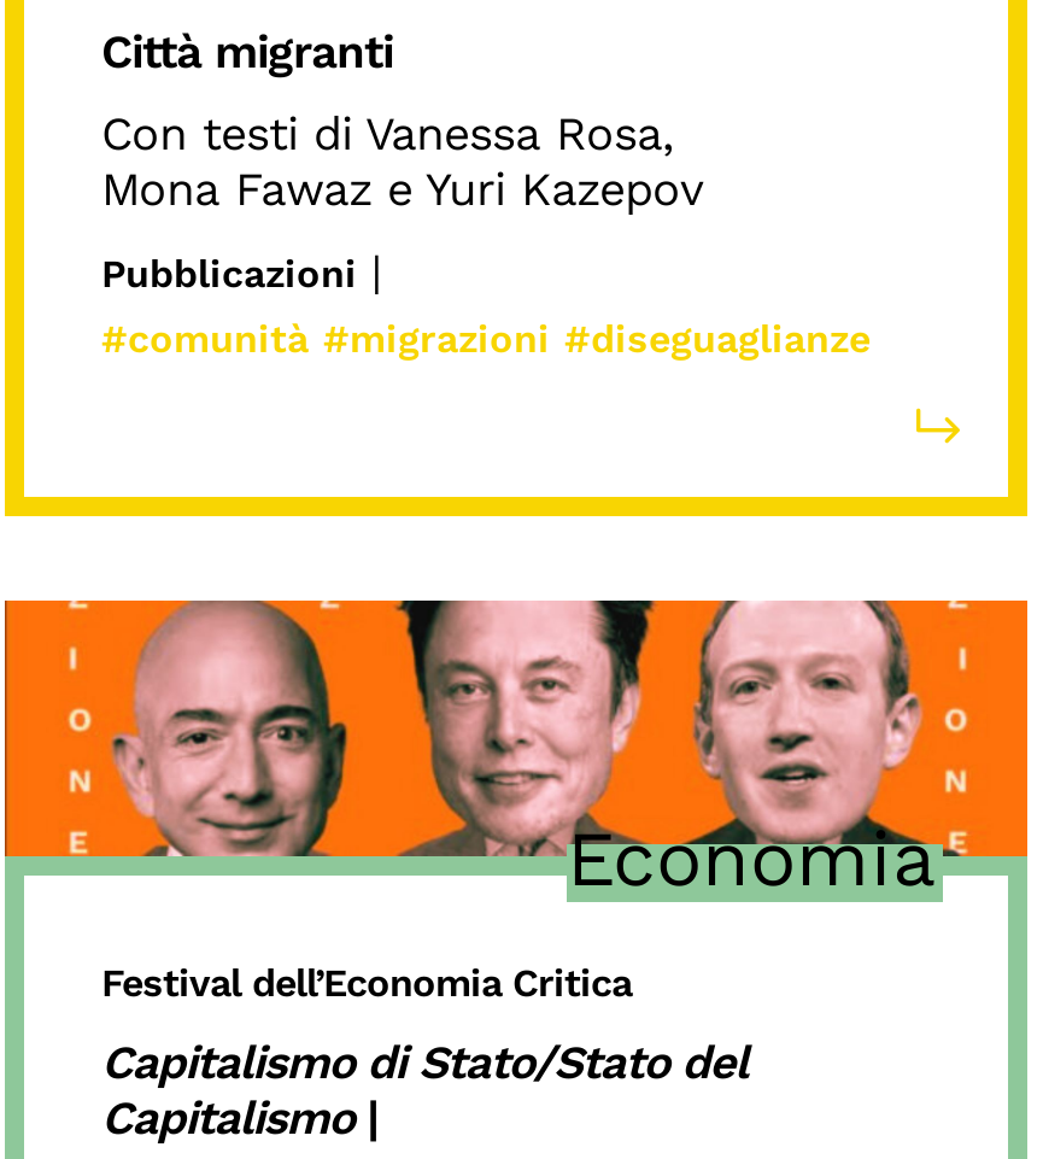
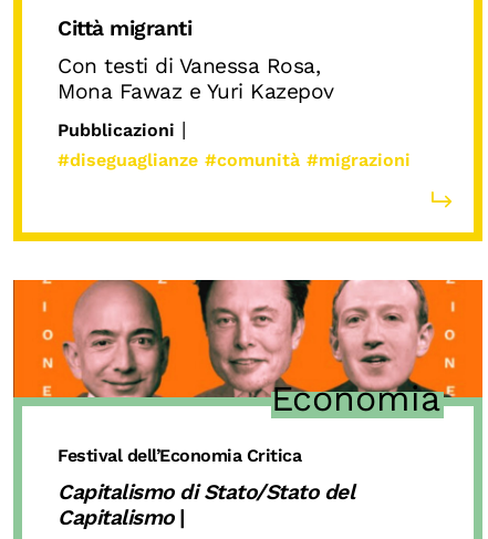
[101,317,871,363] #comunità #migrazioni #diseguaglianze -> [58,150,411,171] #diseguaglianze #comunità #migrazioni

